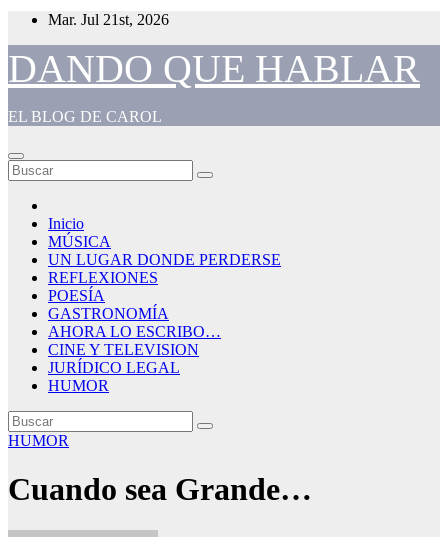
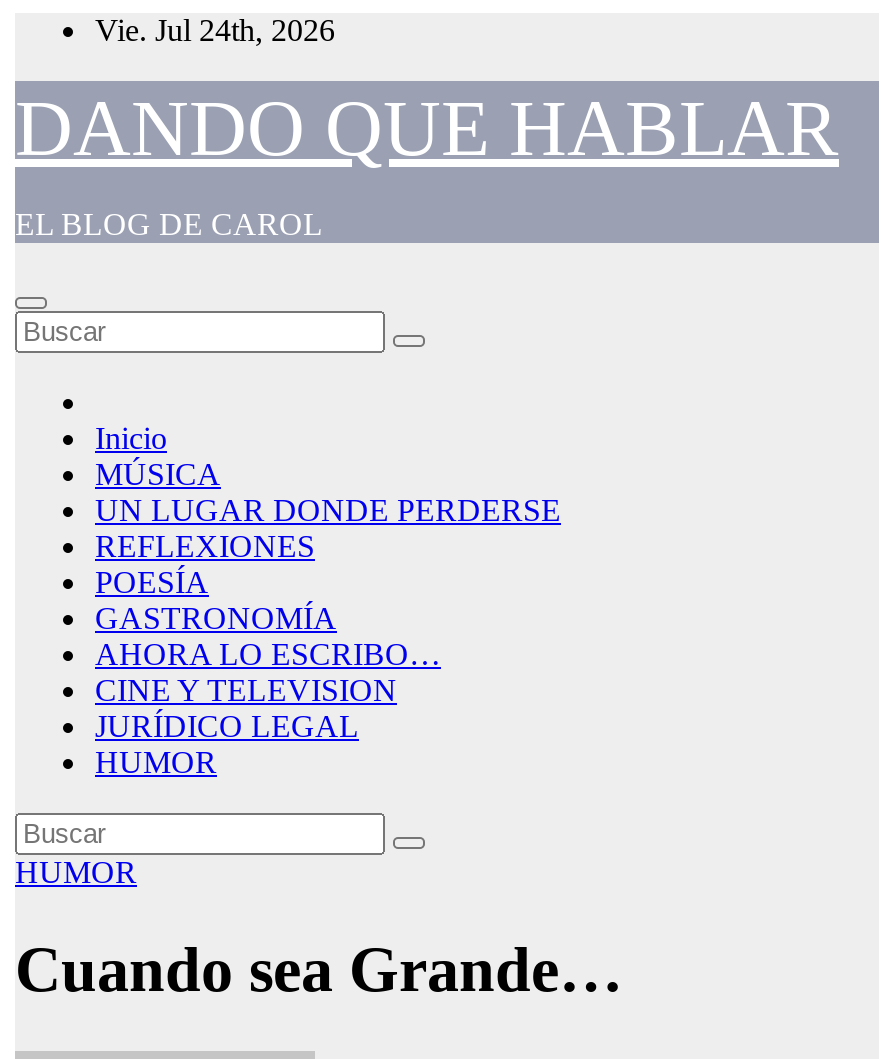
[48,11,169,28] Mar. Jul 21st, 2026 -> [95,13,335,47] Vie. Jul 24th, 2026

